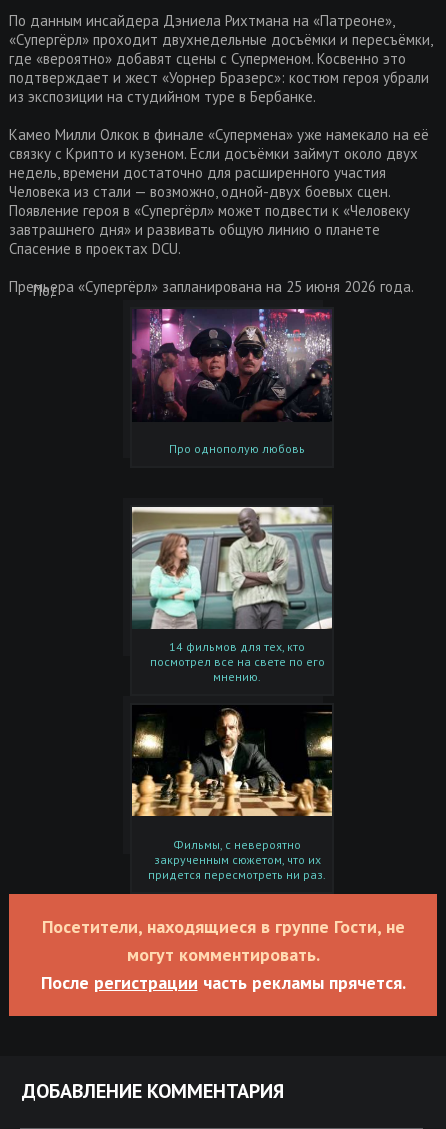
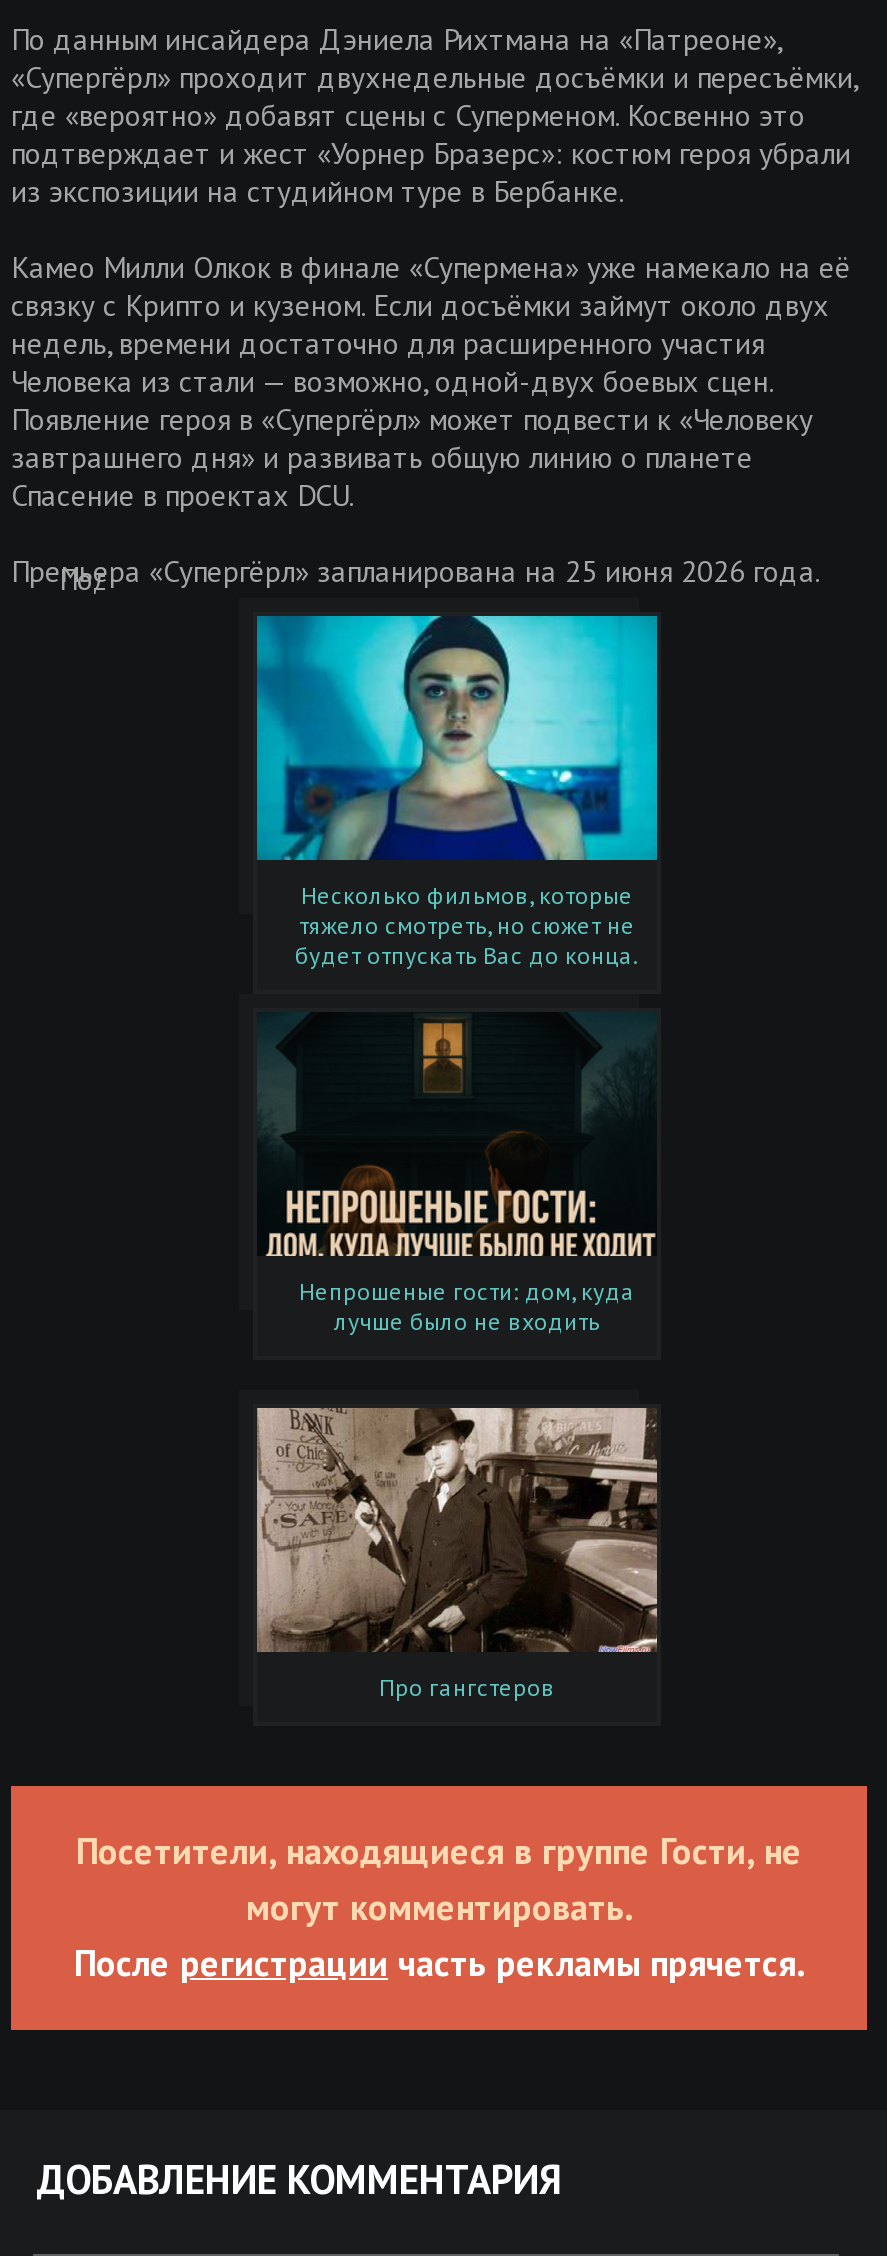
[131,308,333,456] [image] | Про однополую любовь -> [255,614,659,970] [image] | Несколько фильмов, которые | тяжело смотреть, но сюжет не | будет отпускать Вас до конца.
[131,506,333,684] [image] | 14 фильмов для тех, кто | посмотрел все на свете по его | мнению. -> [257,1012,657,1336] [image] | Непрошеные гости: дом, куда | лучше было не входить
[132,705,333,882] [image] | Фильмы, с невероятно | закрученным сюжетом, что их | придется пересмотреть ни раз. -> [255,1406,659,1702] [image] | Про гангстеров

